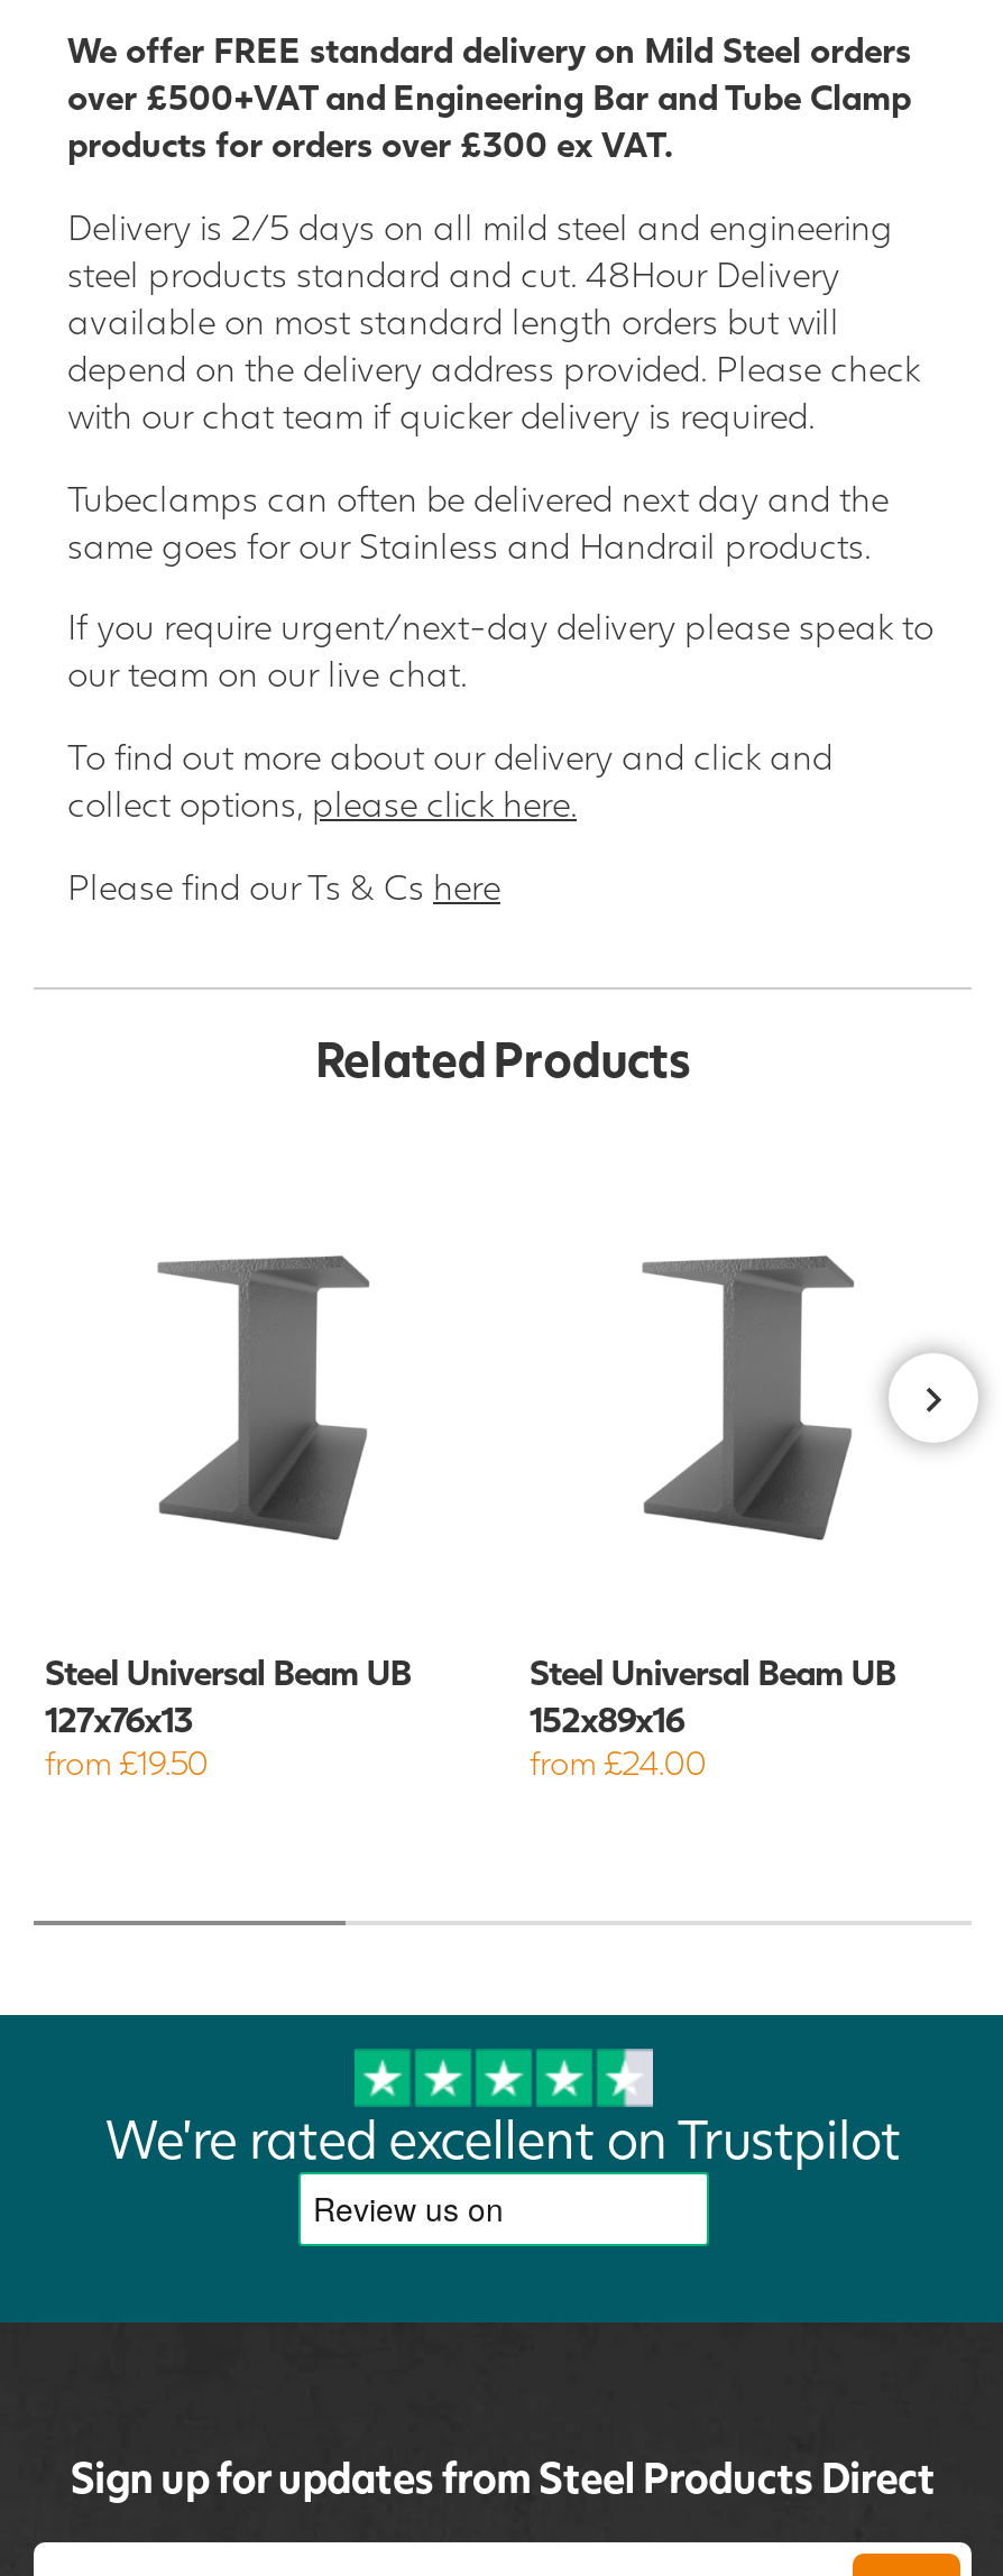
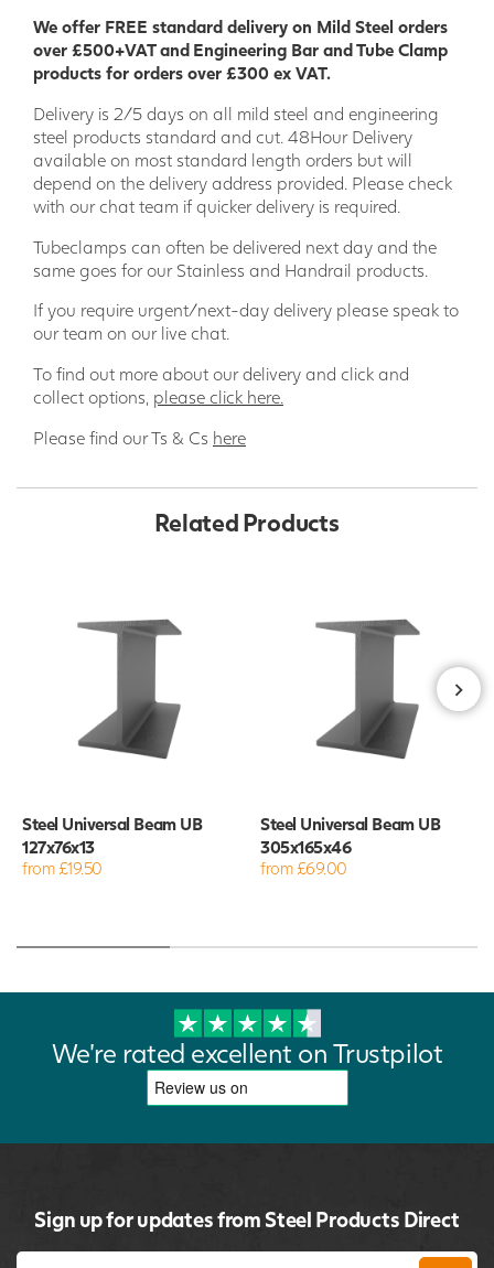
[530,1697,706,1782] 152x89x16 | from £24.00 -> [260,836,351,878] 305x165x46 | from £69.00

